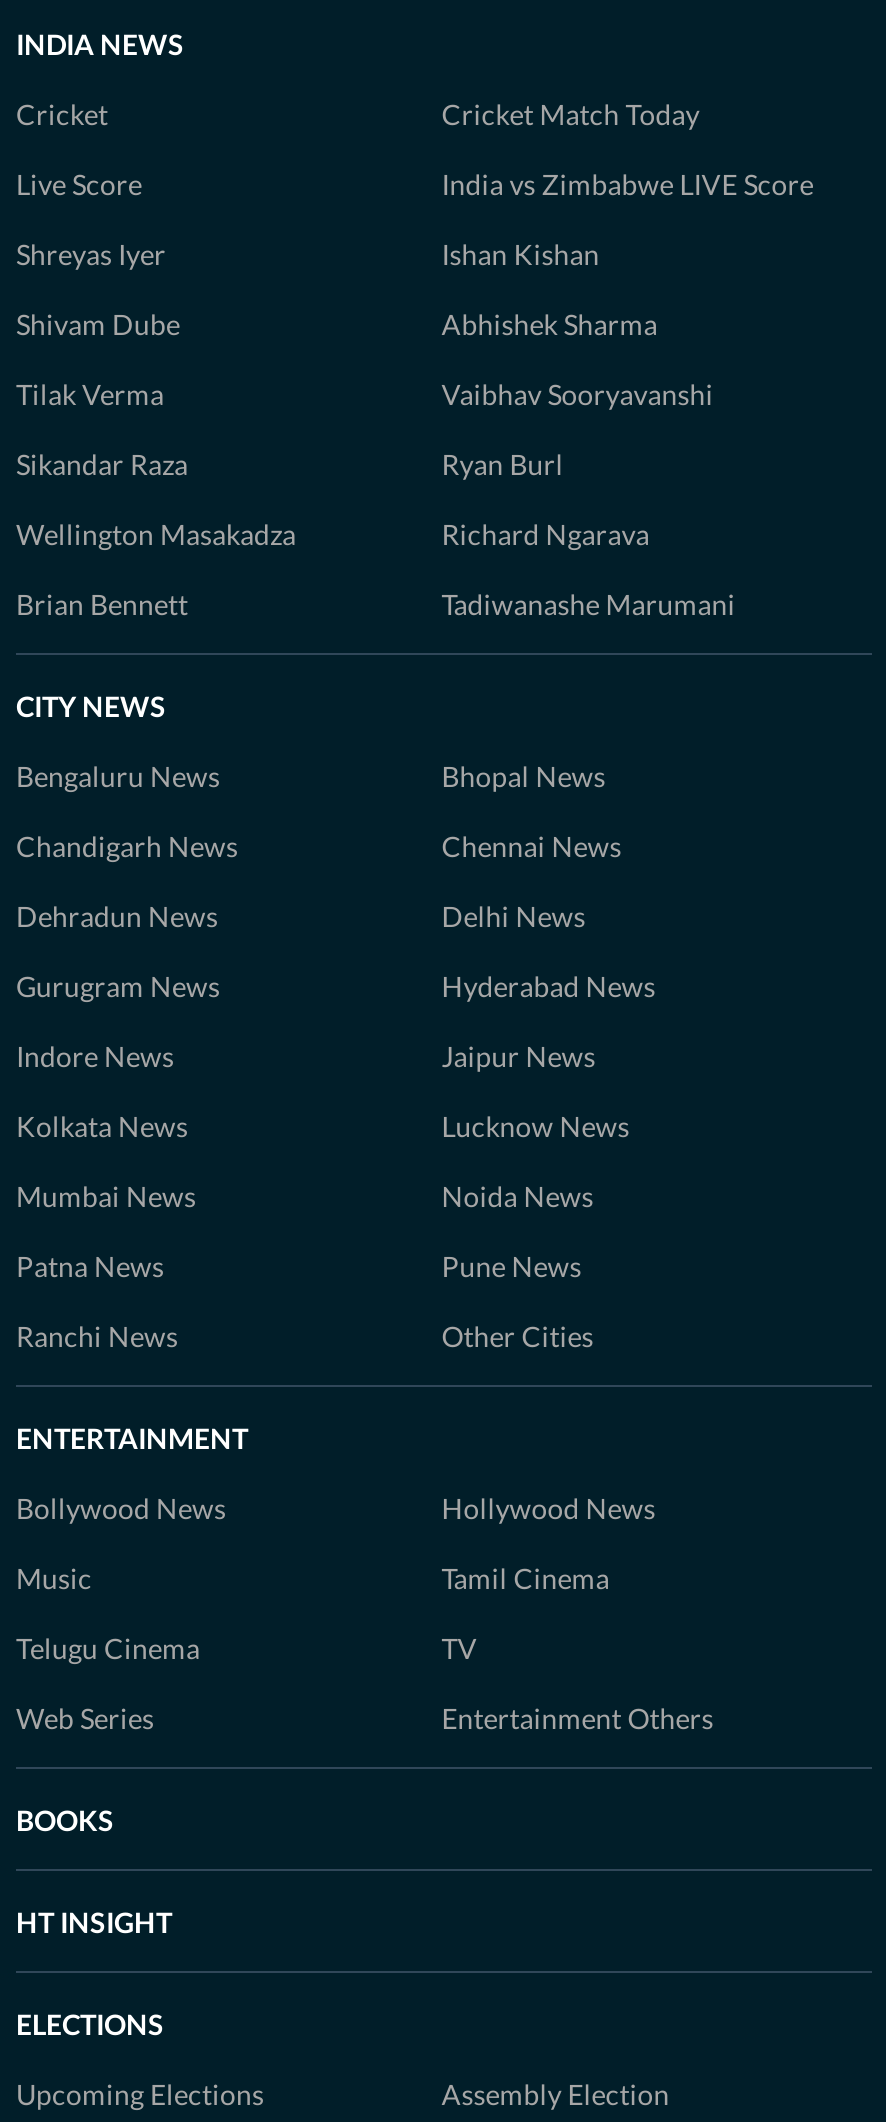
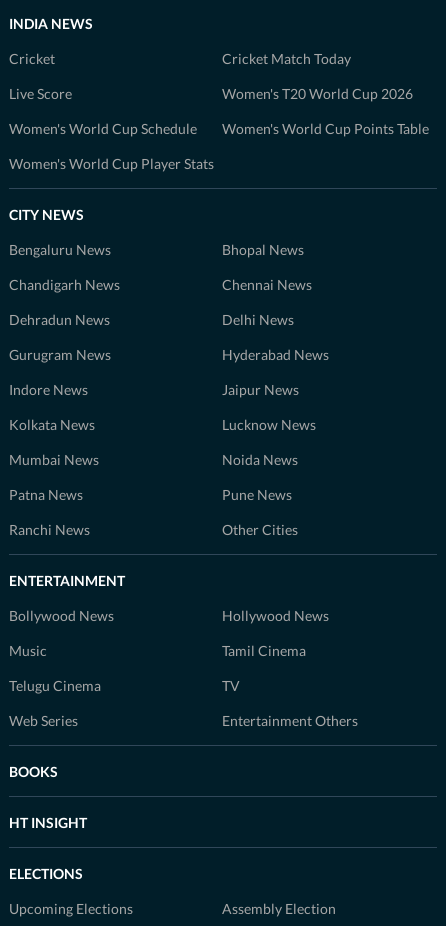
[16,167,813,621] India vs Zimbabwe LIVE Score | Shreyas Iyer | Ishan Kishan | Shivam Dube | Abhishek Sharma | Tilak Verma | Vaibhav Sooryavanshi | Sikandar Raza | Ryan Burl | Wellington Masakadza | Richard Ngarava | Brian Bennett | Tadiwanashe Marumani -> [9,85,429,172] Women's T20 World Cup 2026 | Women's World Cup Schedule | Women's World Cup Points Table | Women's World Cup Player Stats

